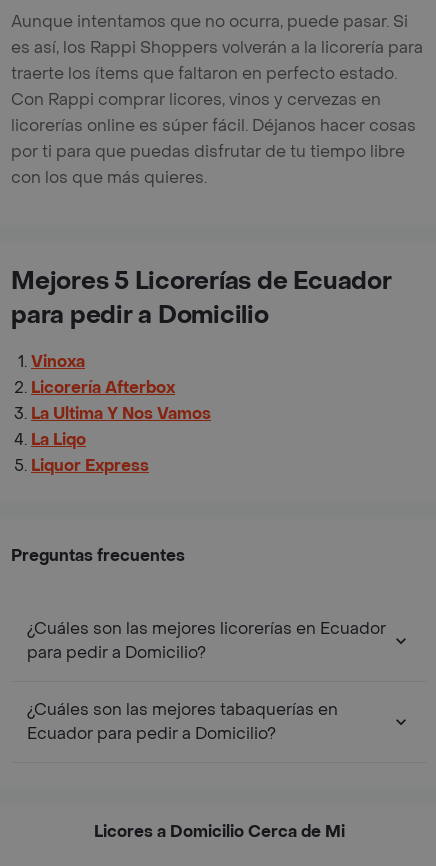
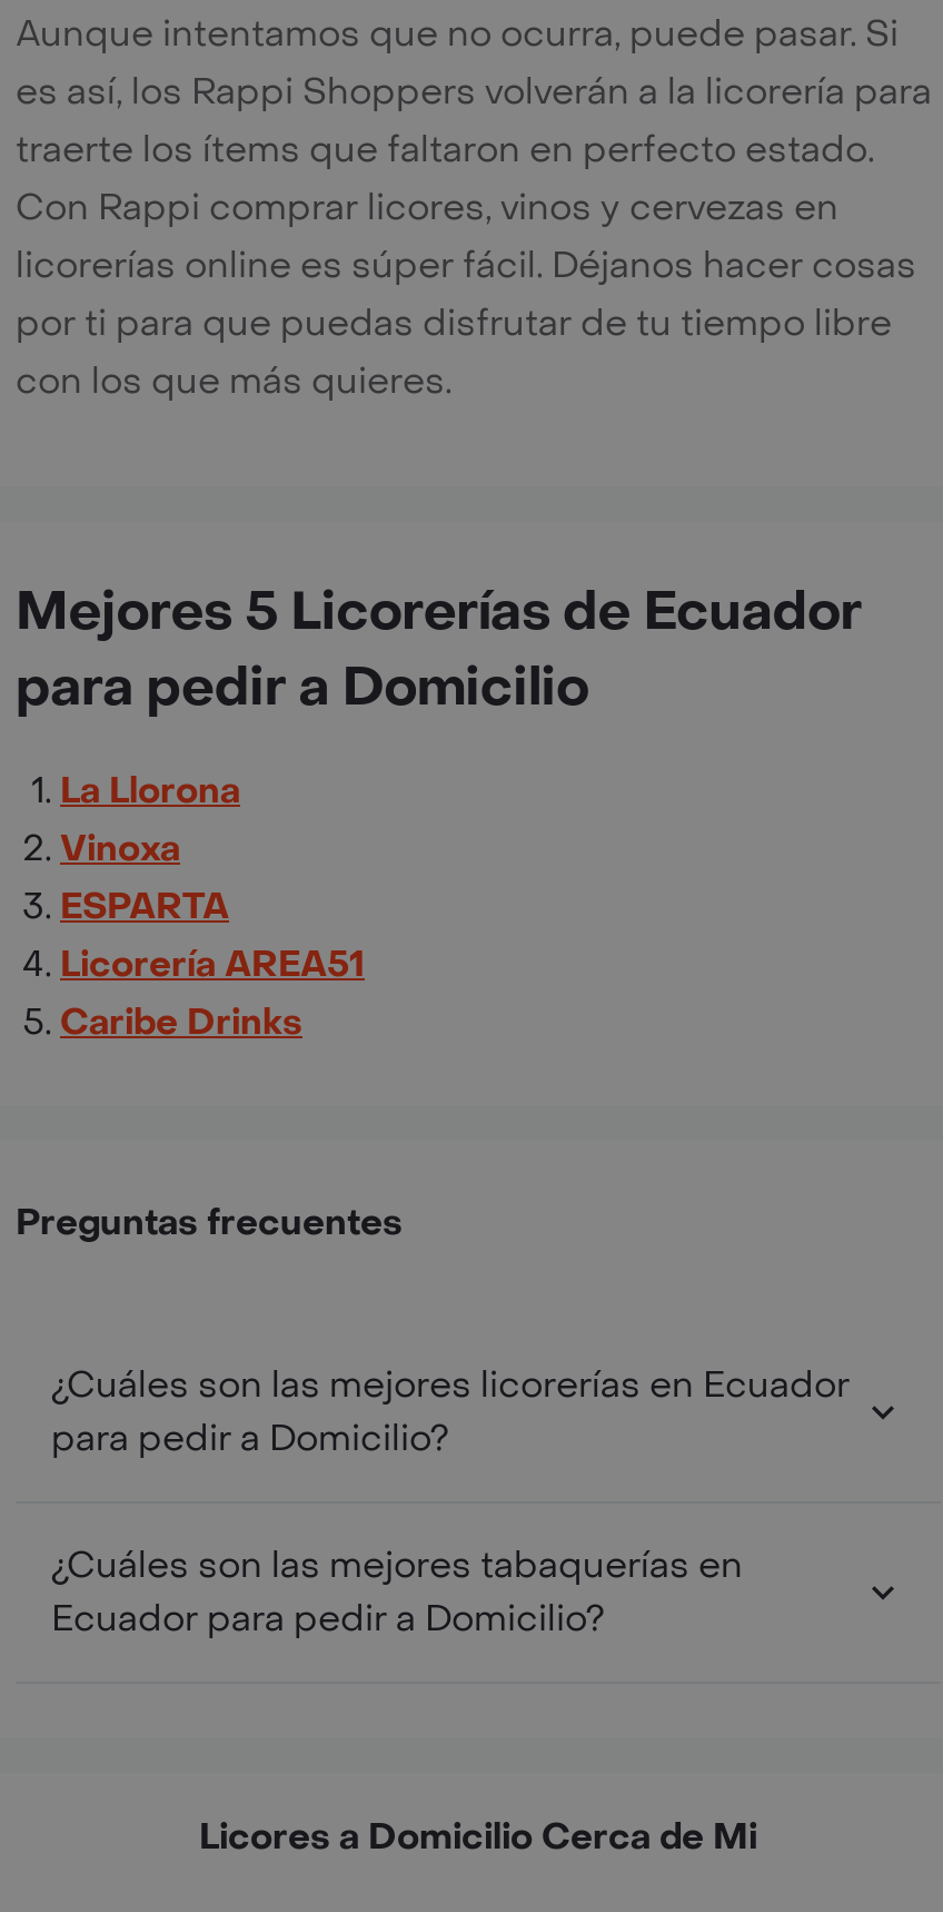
none -> [60,767,240,814] La Llorona
moved [31,351,85,372] -> [60,825,180,871]: Vinoxa
[31,377,211,476] Licorería Afterbox | La Ultima Y Nos Vamos | La Liqo | Liquor Express -> [60,883,365,1045] ESPARTA | Licorería AREA51 | Caribe Drinks

